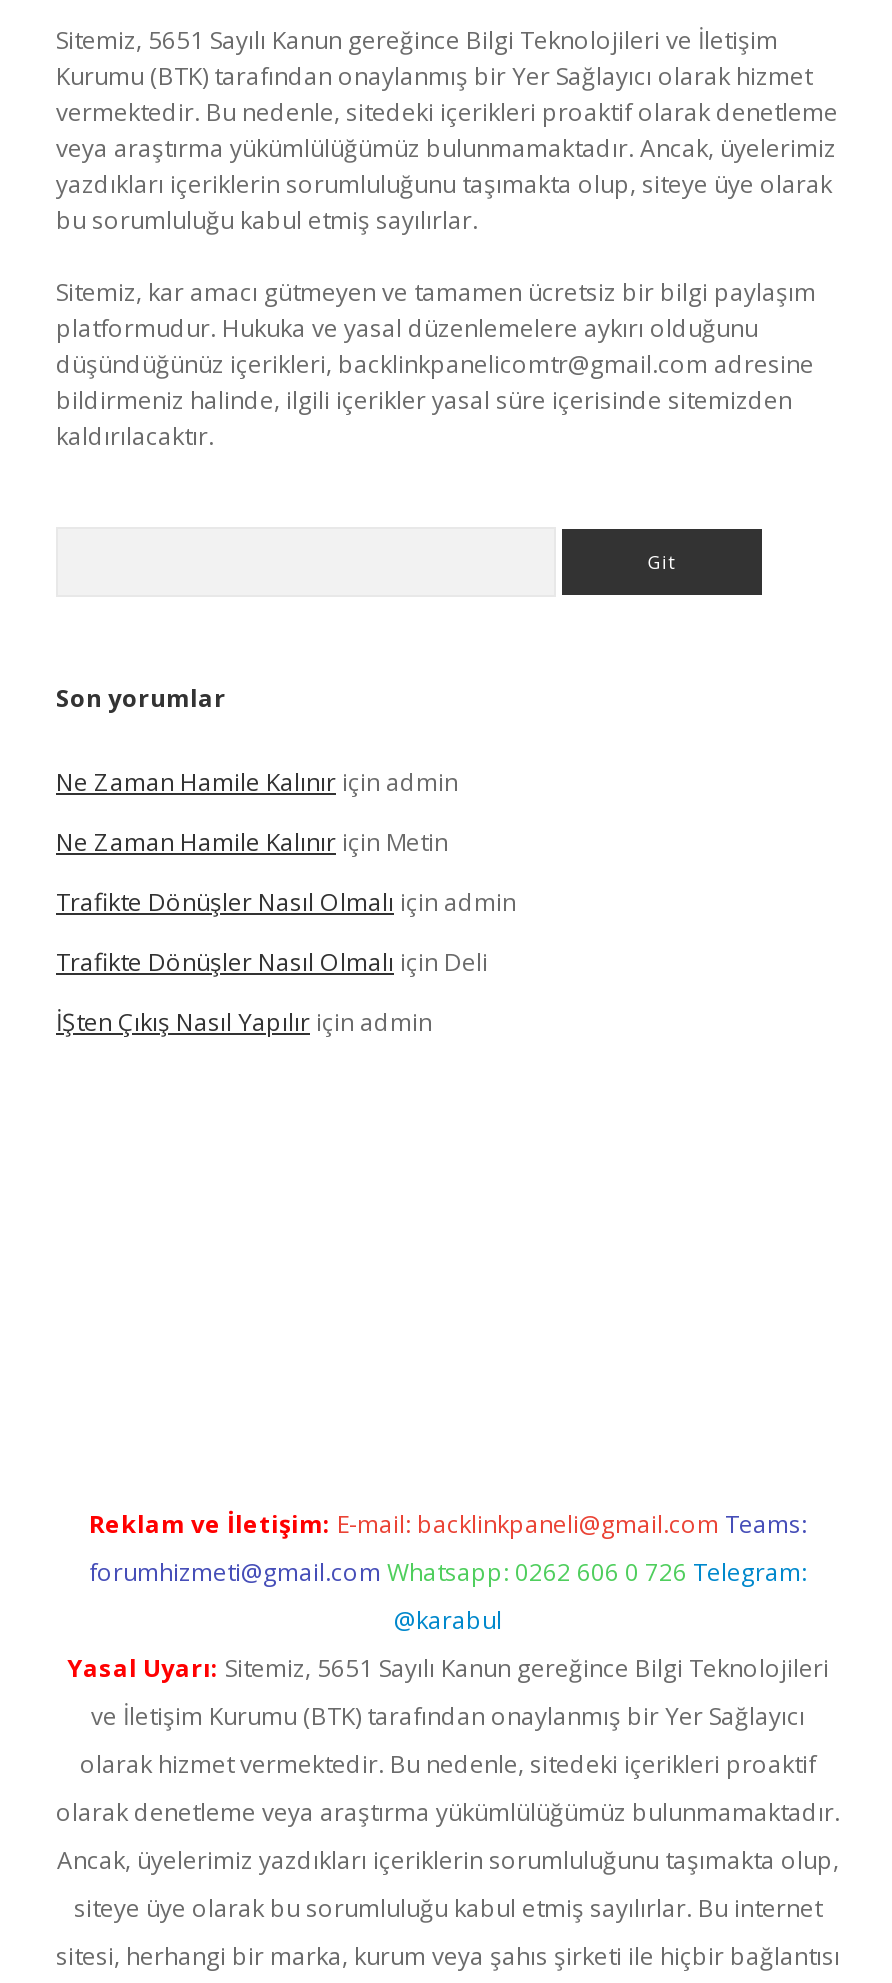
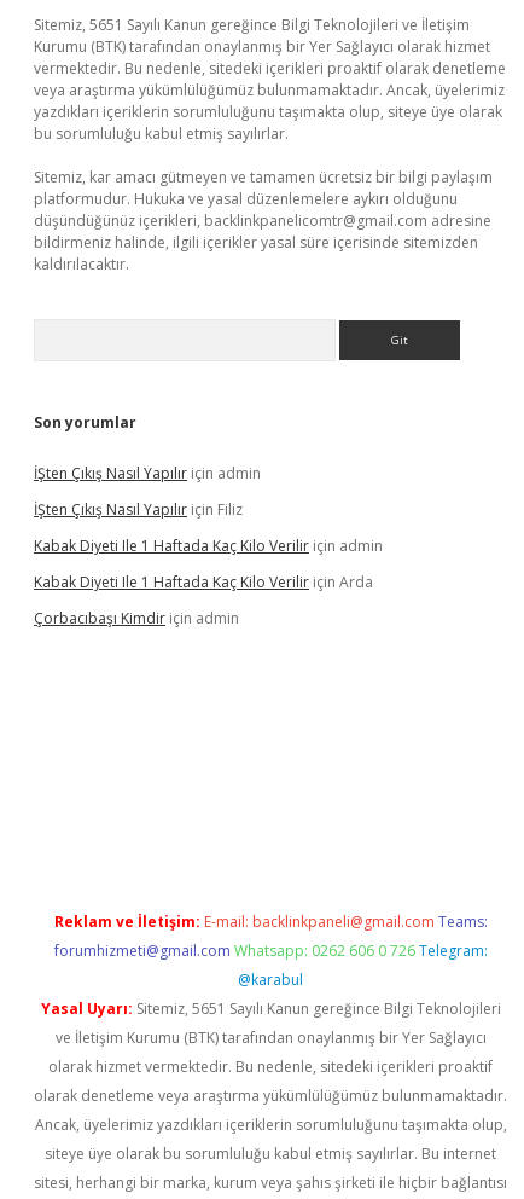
[56,765,516,979] Ne Zaman Hamile Kalınır için admin | Ne Zaman Hamile Kalınır için Metin | Trafikte Dönüşler Nasıl Olmalı için admin | Trafikte Dönüşler Nasıl Olmalı için Deli -> none
moved [56,1005,432,1039] -> [34,463,261,483]: İŞten Çıkış Nasıl Yapılır için admin
none -> [34,499,383,629] İŞten Çıkış Nasıl Yapılır için Filiz | Kabak Diyeti Ile 1 Haftada Kaç Kilo Verilir için admin | Kabak Diyeti Ile 1 Haftada Kaç Kilo Verilir için Arda | Çorbacıbaşı Kimdir için admin

